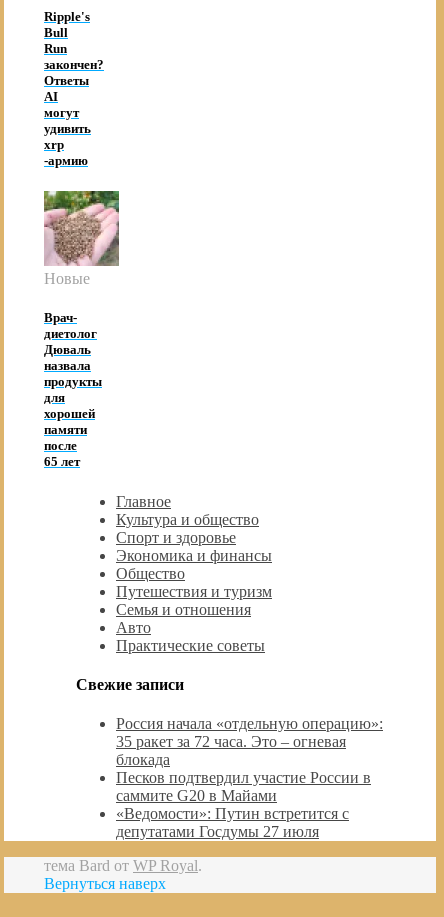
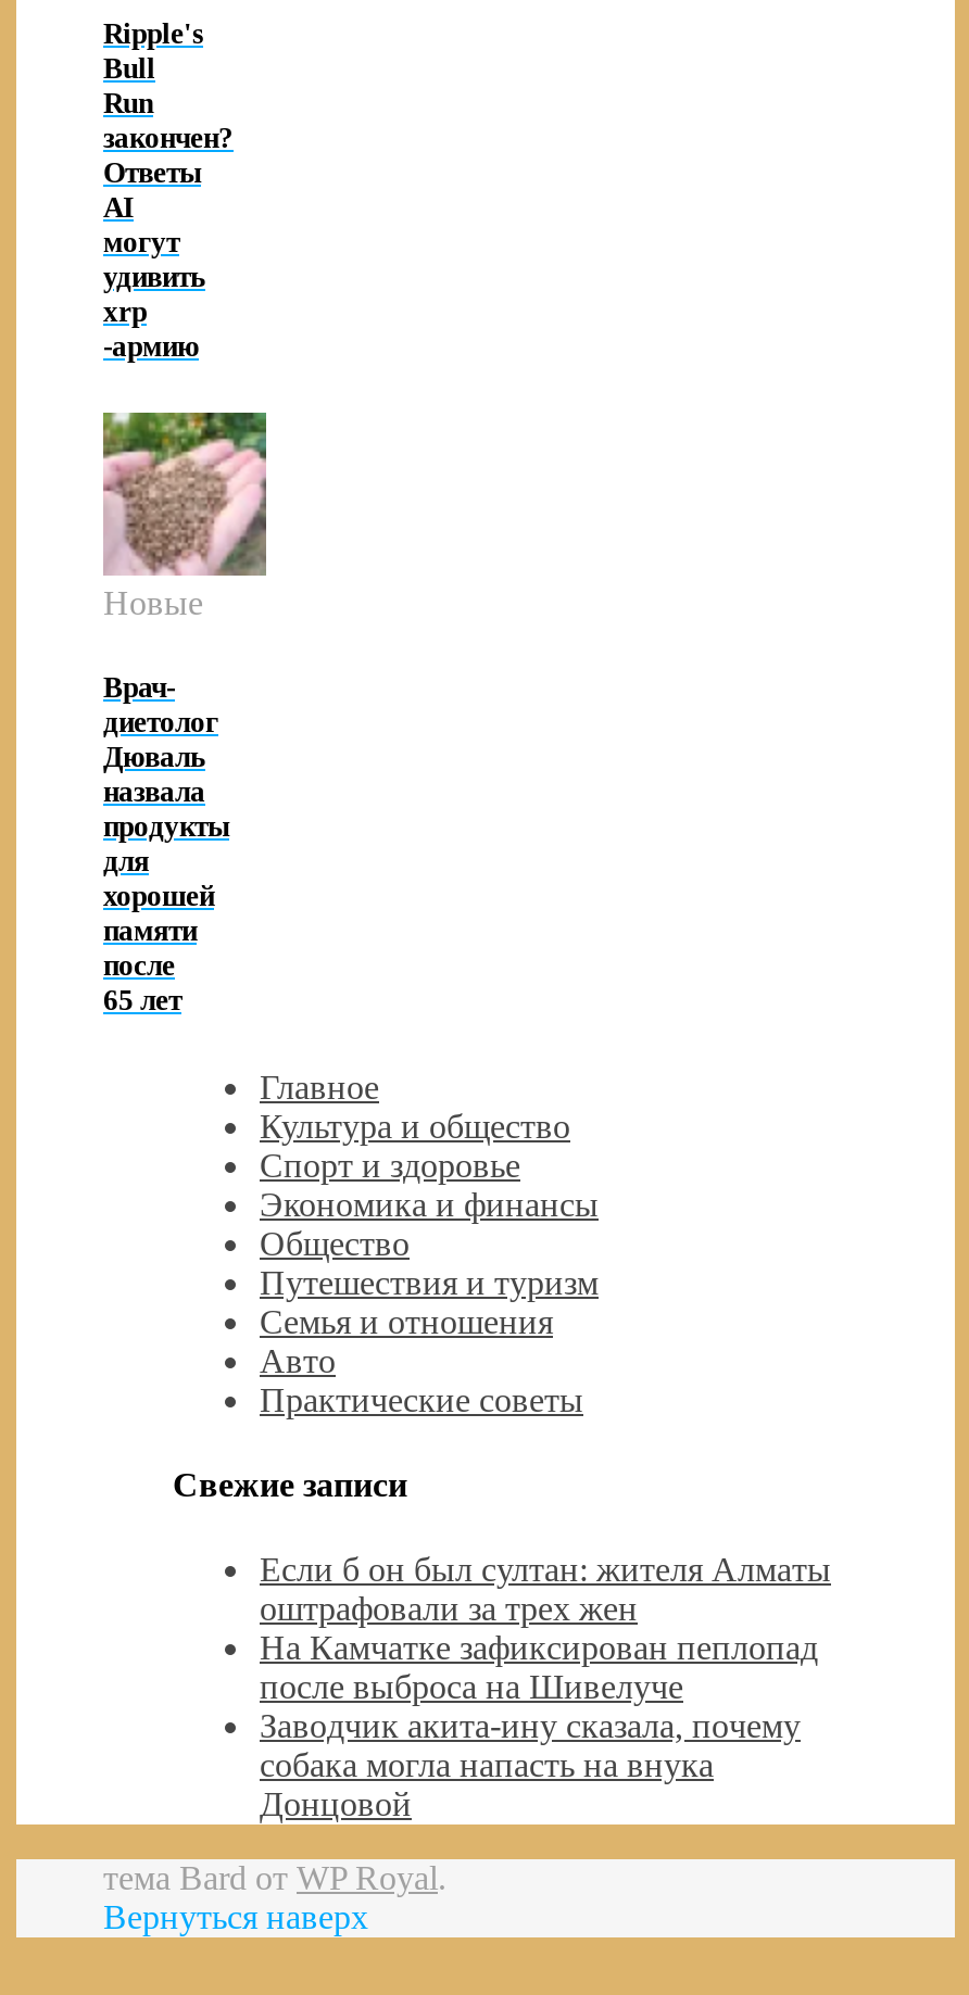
[116,715,383,840] Россия начала «отдельную операцию»: | 35 ракет за 72 часа. Это – огневая | блокада | Песков подтвердил участие России в | саммите G20 в Майами | «Ведомости»: Путин встретится с | депутатами Госдумы 27 июля -> [260,1551,831,1822] Если б он был султан: жителя Алматы | оштрафовали за трех жен | На Камчатке зафиксирован пеплопад | после выброса на Шивелуче | Заводчик акита-ину сказала, почему | собака могла напасть на внука | Донцовой

